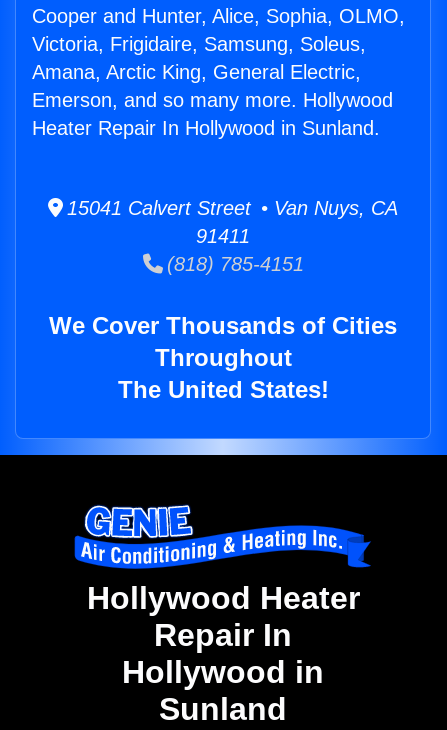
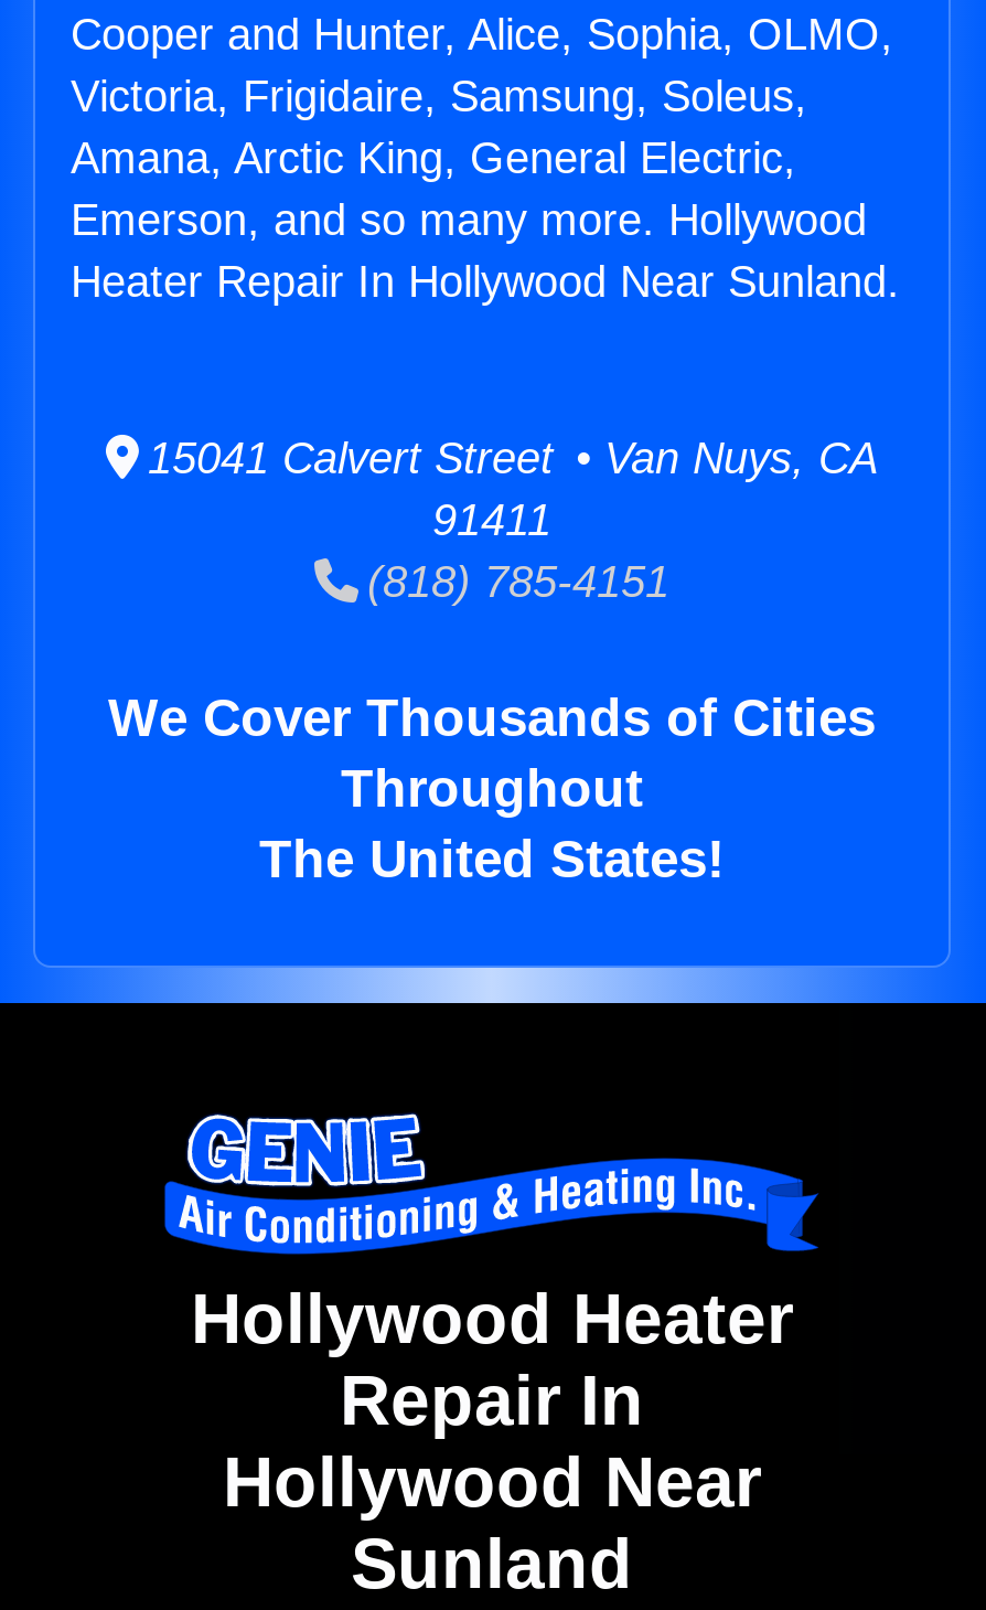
[32,117,380,139] Heater Repair In Hollywood in Sunland. -> [71,257,900,306] Heater Repair In Hollywood Near Sunland.
[122,654,324,690] Hollywood in -> [223,1443,761,1522] Hollywood Near

